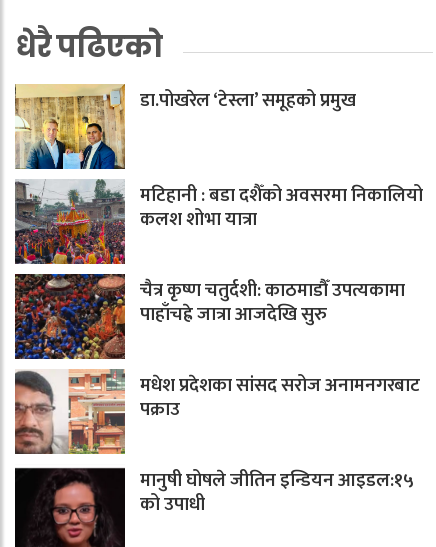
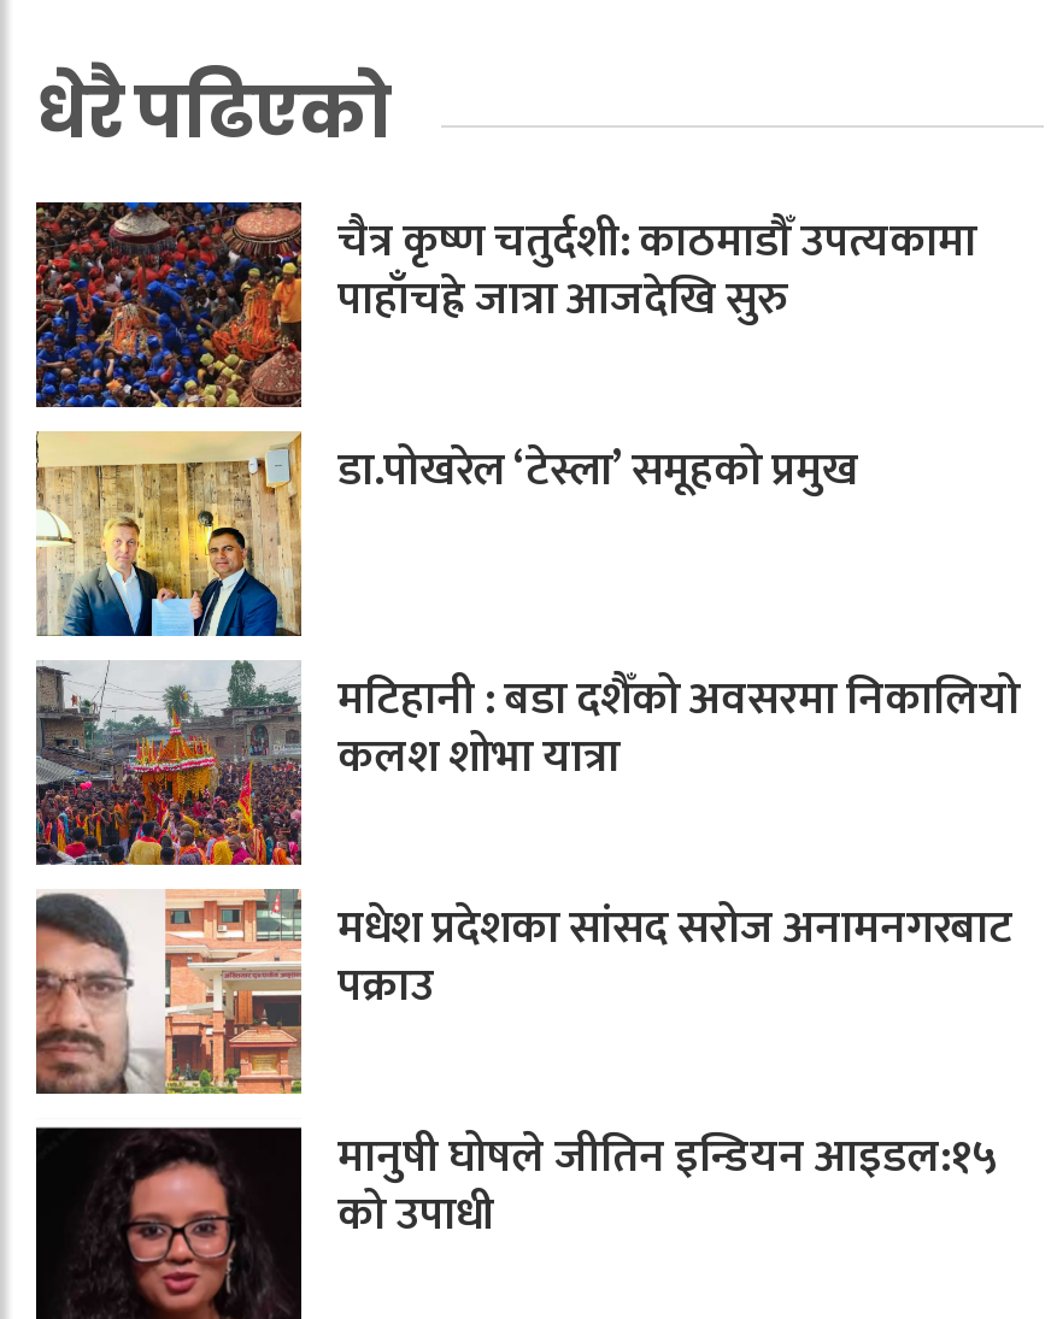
moved [140,85,423,235] -> [337,434,1020,795]: डा.पोखरेल ‘टेस्ला’ समूहको प्रमुख | मटिहानी : बडा दशैँको अवसरमा निकालियो | कलश शोभा यात्रा
moved [14,273,405,360] -> [34,199,976,411]: [image] | चैत्र कृष्ण चतुर्दशी: काठमाडौँ उपत्यकामा | पाहाँचह्रे जात्रा आजदेखि सुरु

